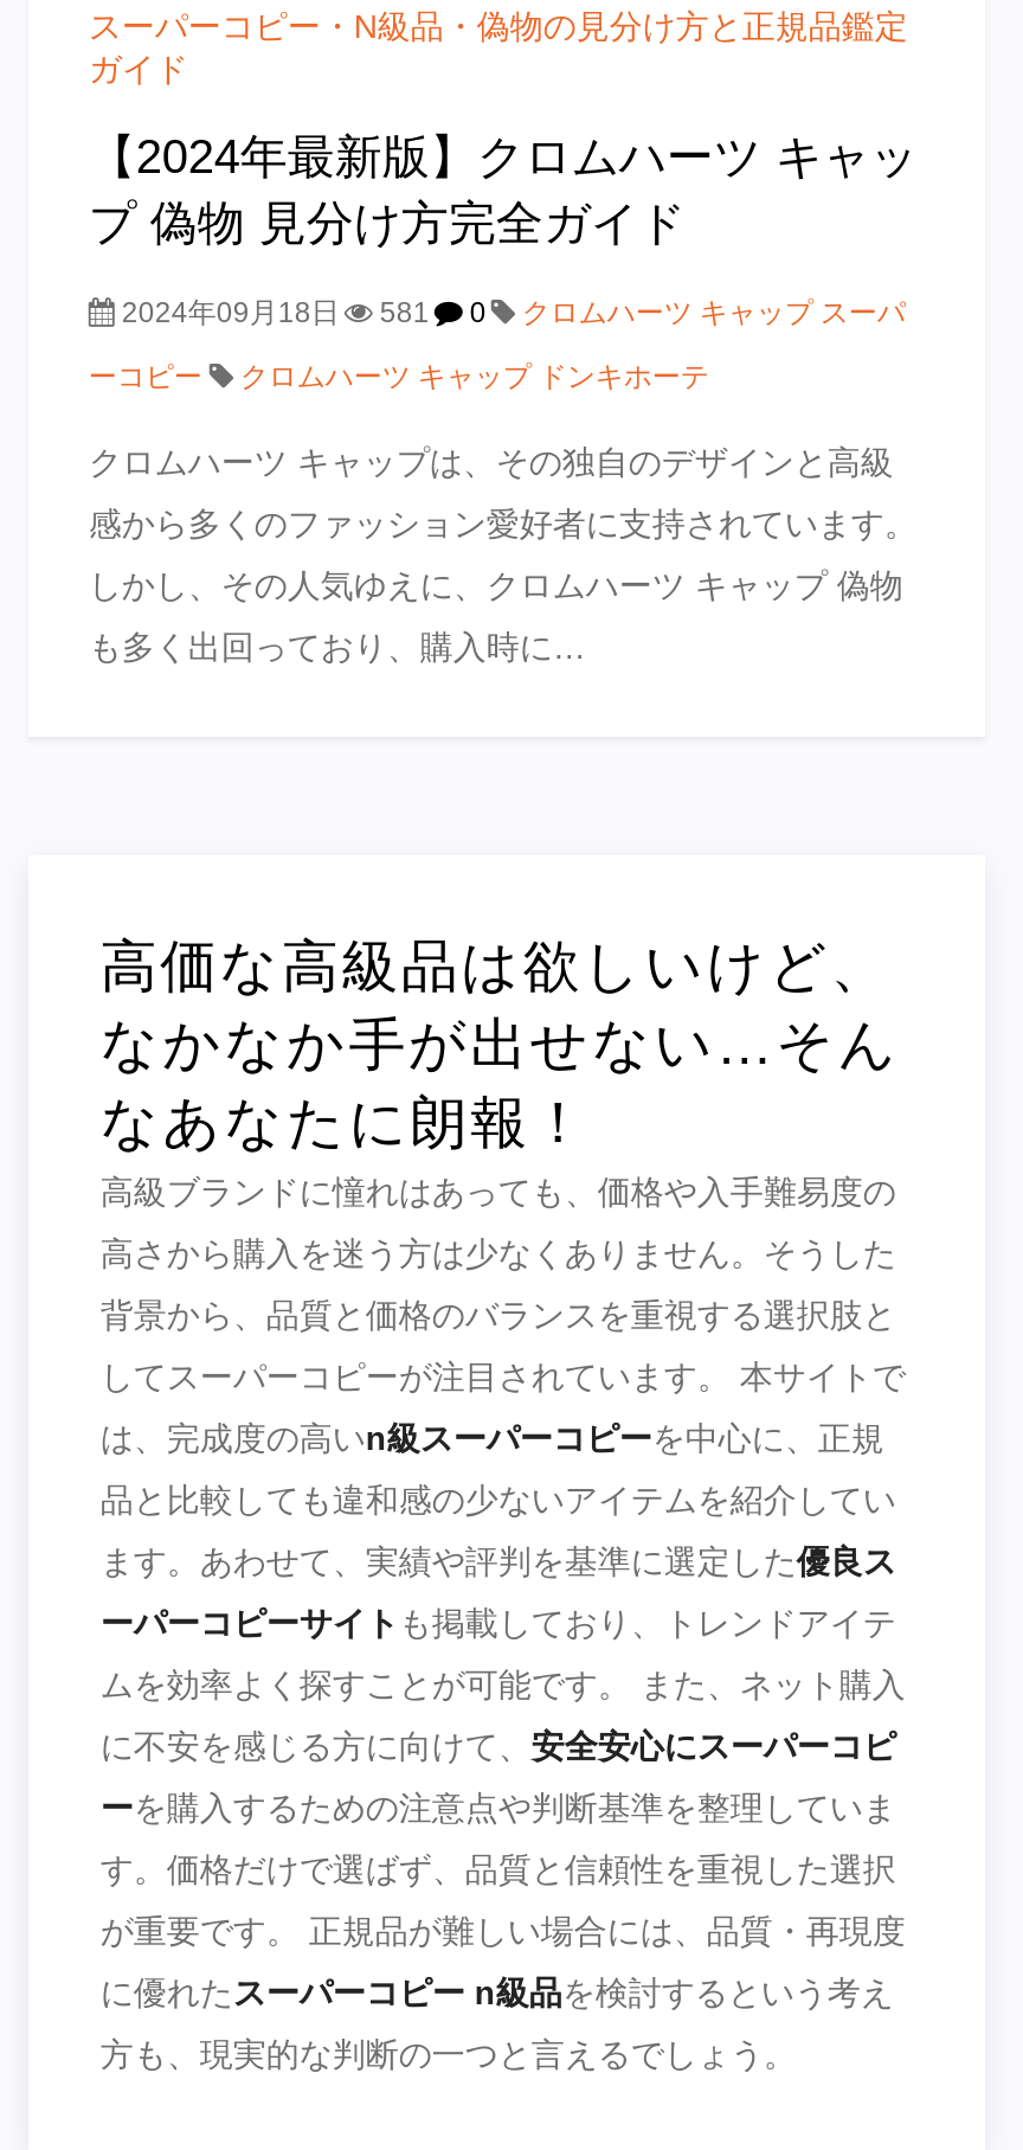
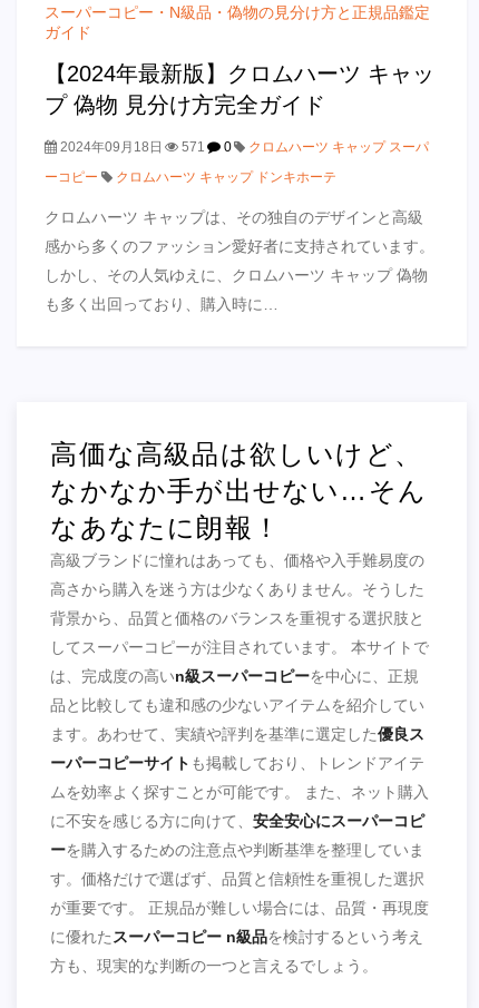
[115,297,906,330] 2024年09月18日 581 0 クロムハーツ キャップ スーパ -> [57,139,429,155] 2024年09月18日 571 0 クロムハーツ キャップ スーパ

